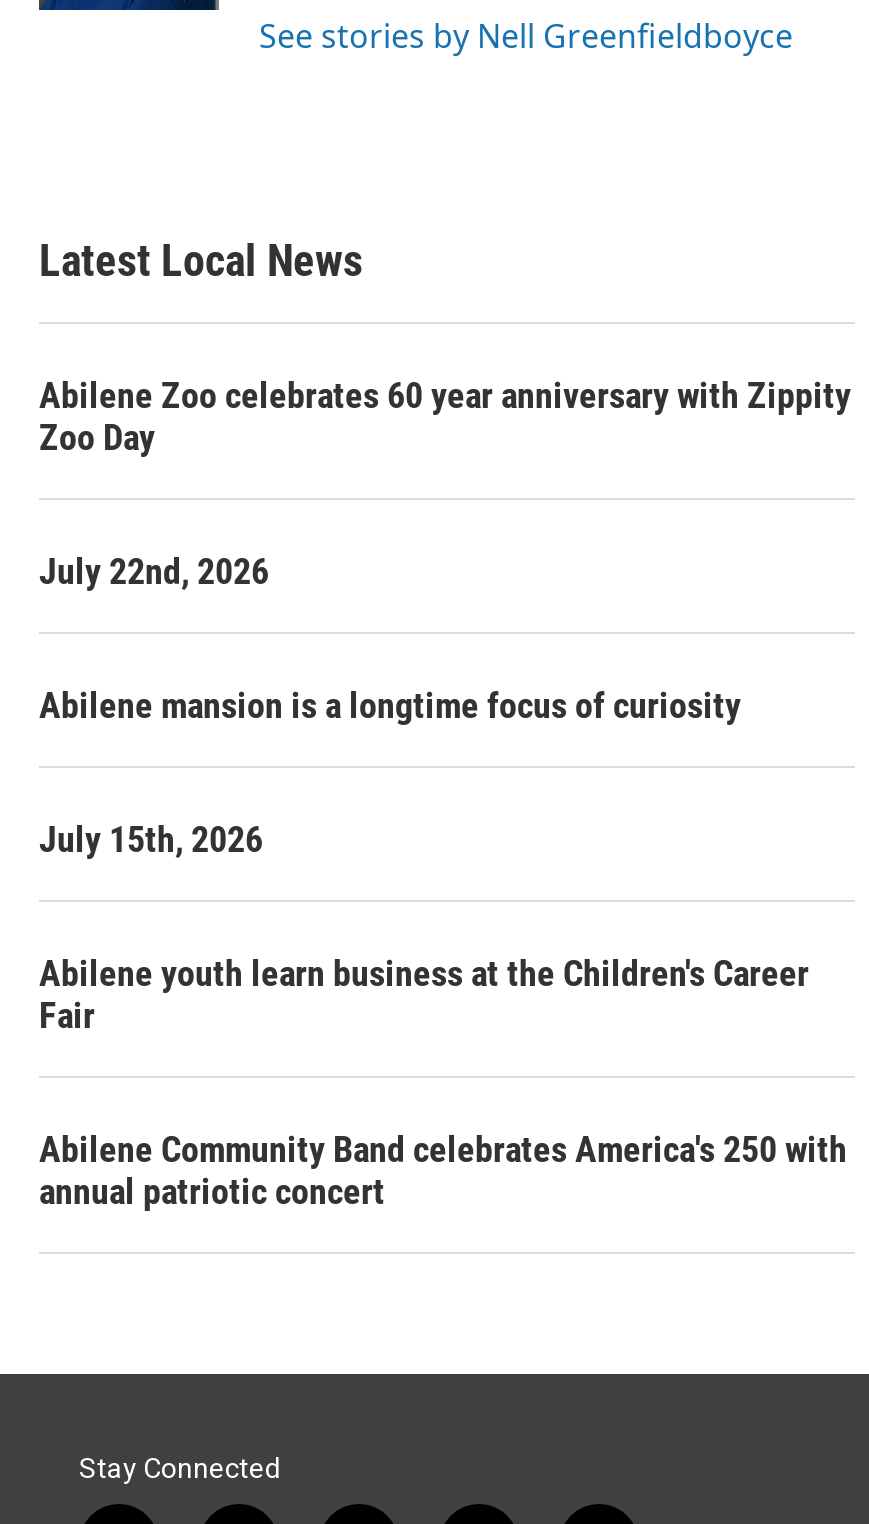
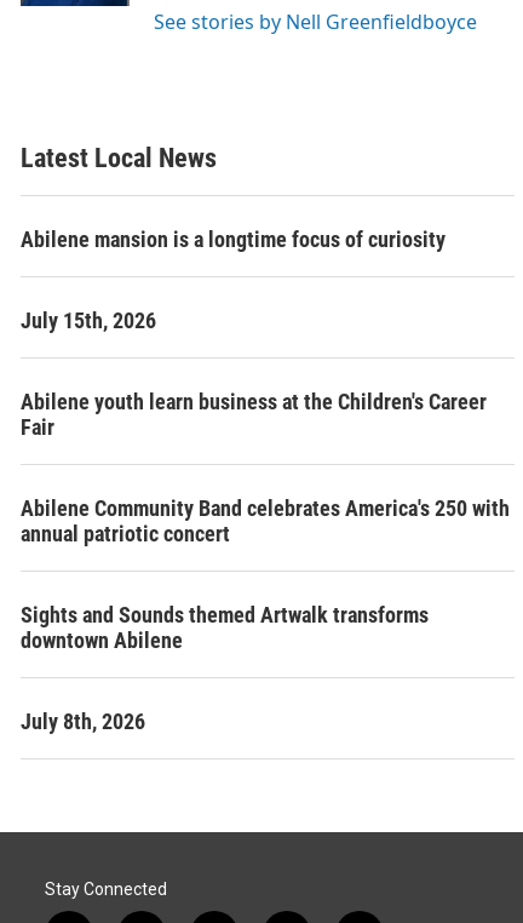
[39,374,851,592] Abilene Zoo celebrates 60 year anniversary with Zippity | Zoo Day | July 22nd, 2026 -> none
moved [39,684,847,1212] -> [21,227,510,546]: Abilene mansion is a longtime focus of curiosity | July 15th, 2026 | Abilene youth learn business at the Children's Career | Fair | Abilene Community Band celebrates America's 250 with | annual patriotic concert
none -> [21,602,429,734] Sights and Sounds themed Artwalk transforms | downtown Abilene | July 8th, 2026

